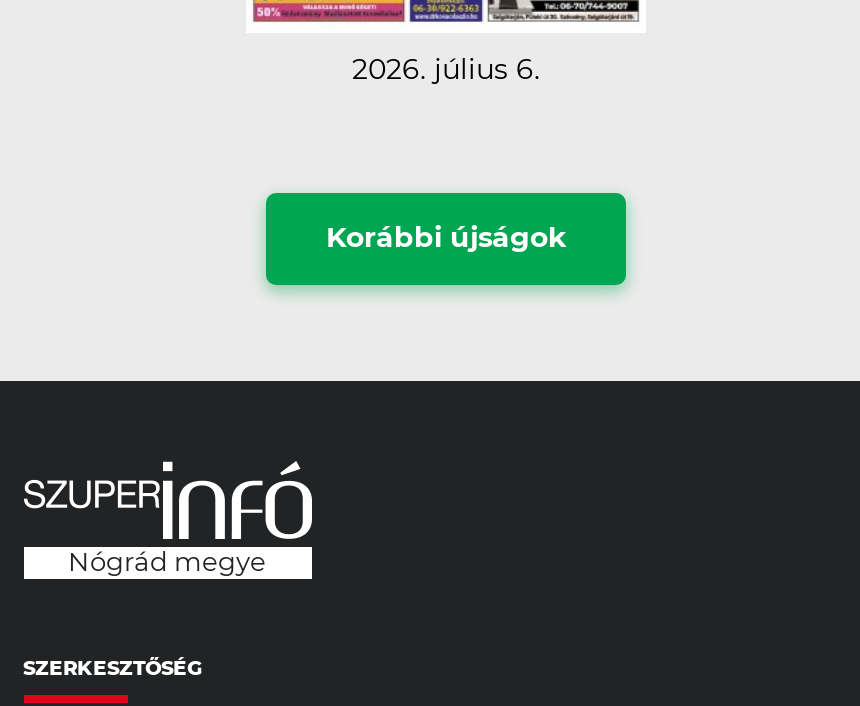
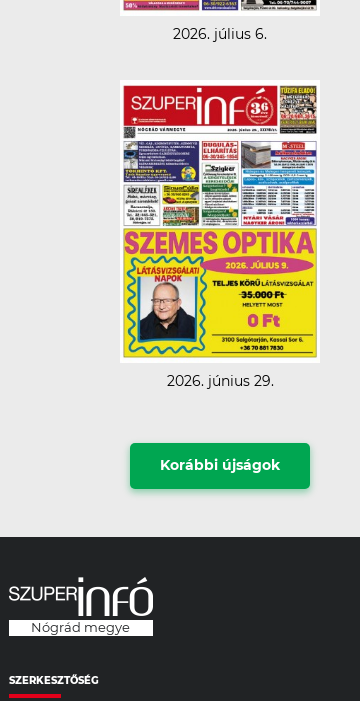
none -> [123,85,317,389] [image] | 2026. június 29.

